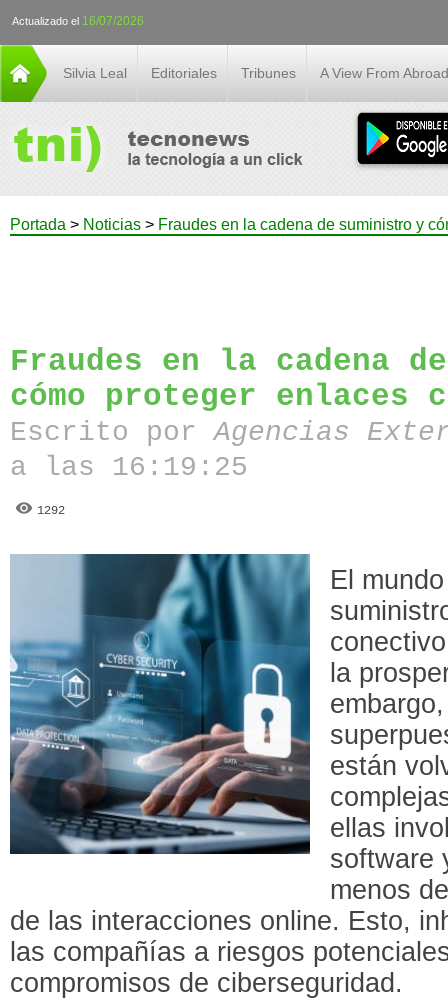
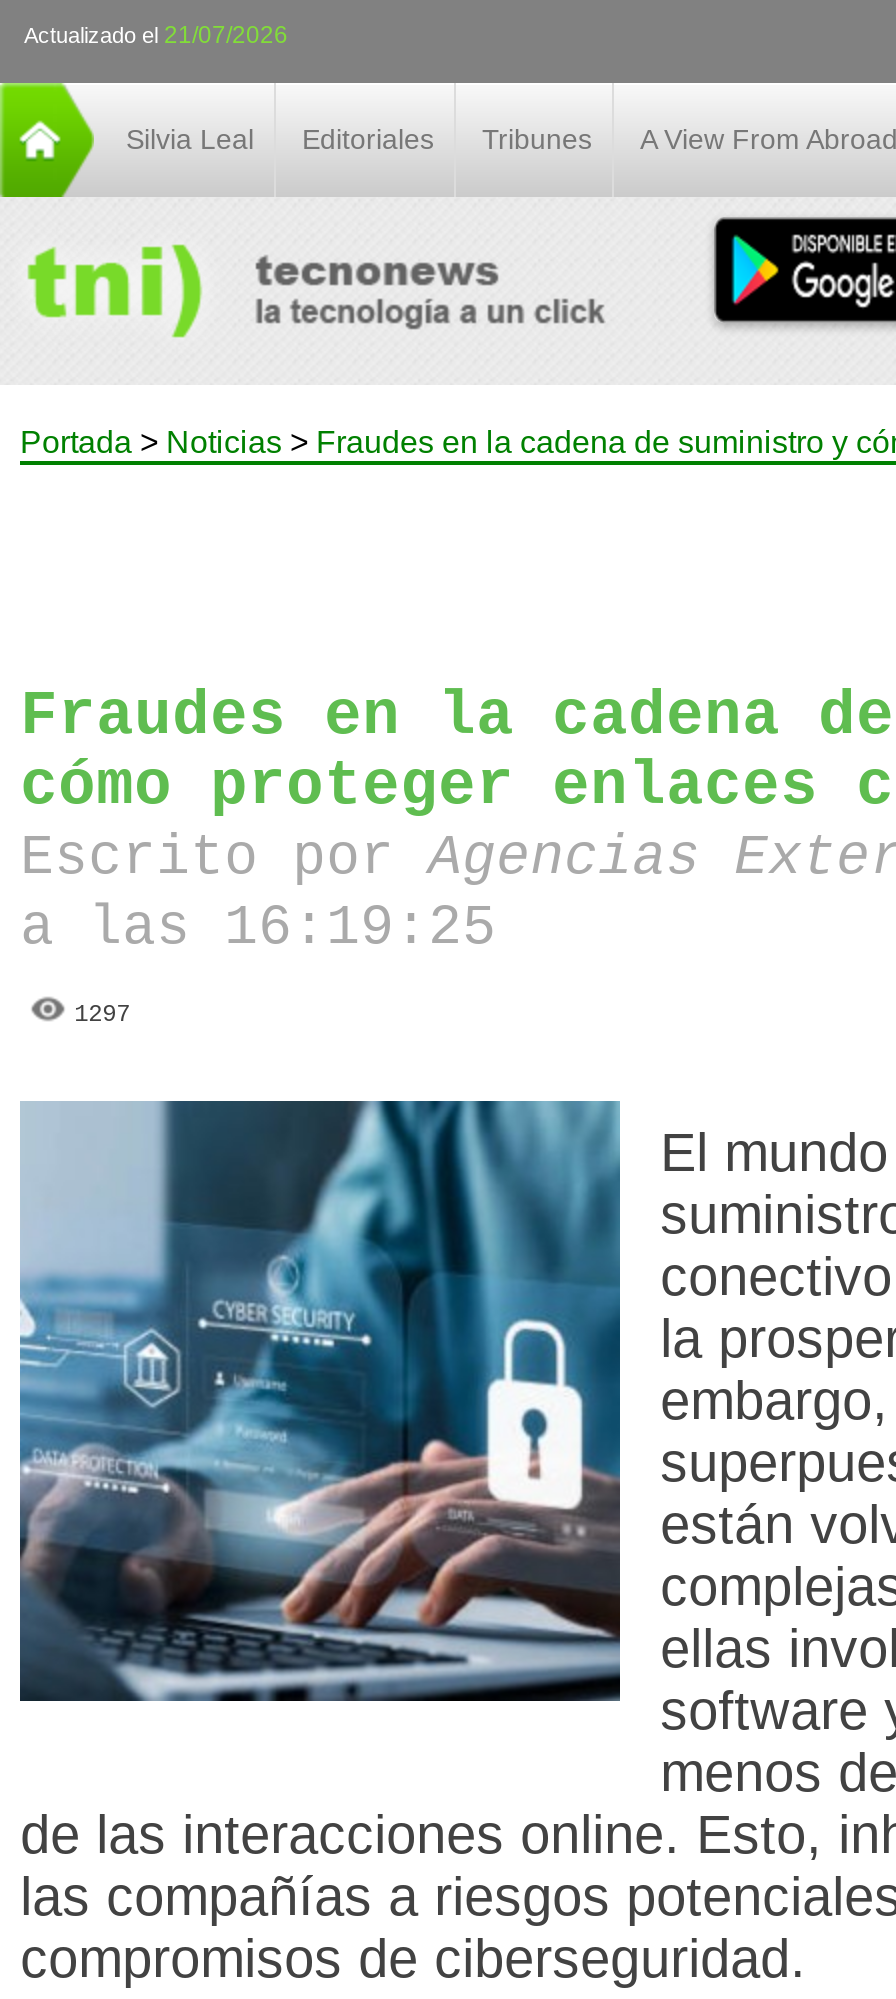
[12,14,144,28] Actualizado el 16/07/2026 -> [24,21,288,49] Actualizado el 21/07/2026
[37,504,65,518] 1292 -> [74,1001,130,1029] 1297

